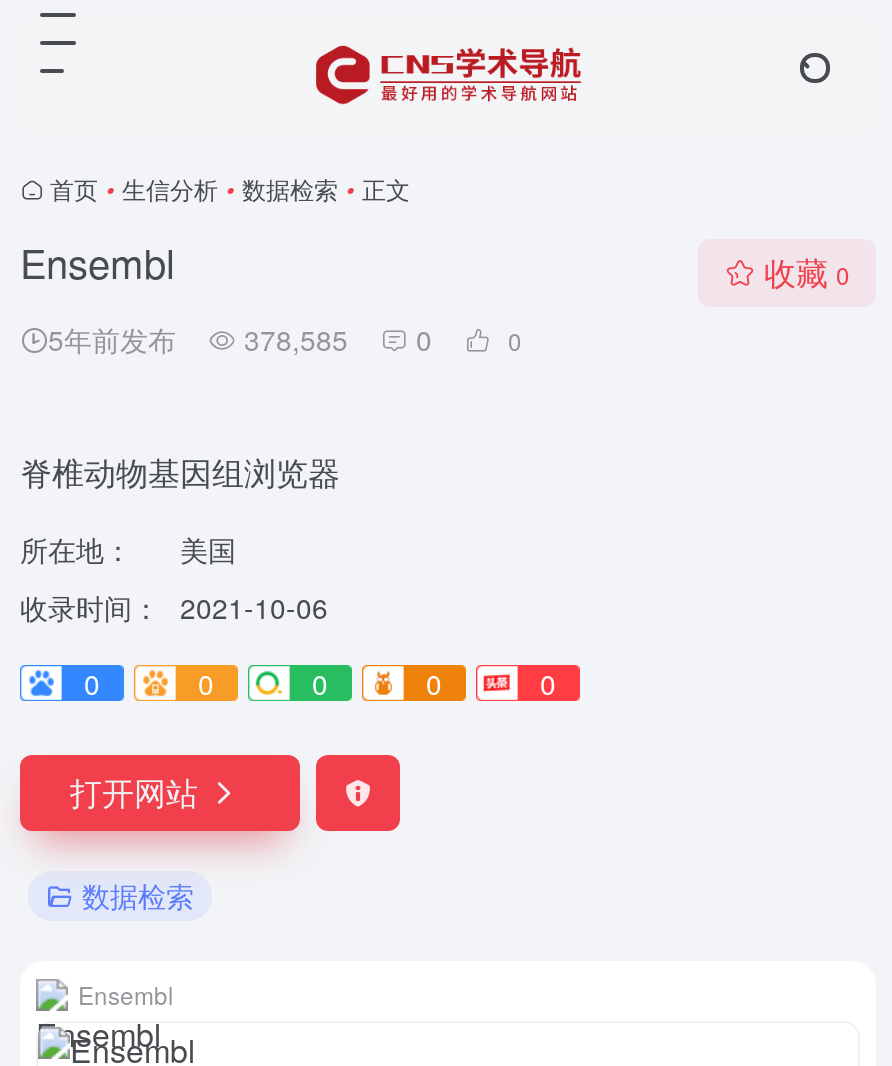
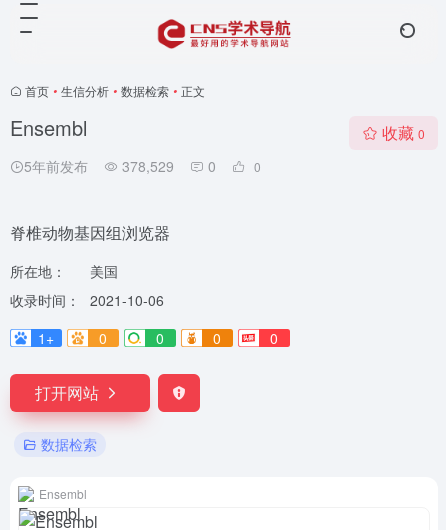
[48,319,432,359] 5年前发布 378,585 0 -> [24,156,216,176] 5年前发布 378,529 0
[84,663,100,703] 0 -> [38,328,54,348] 1+

